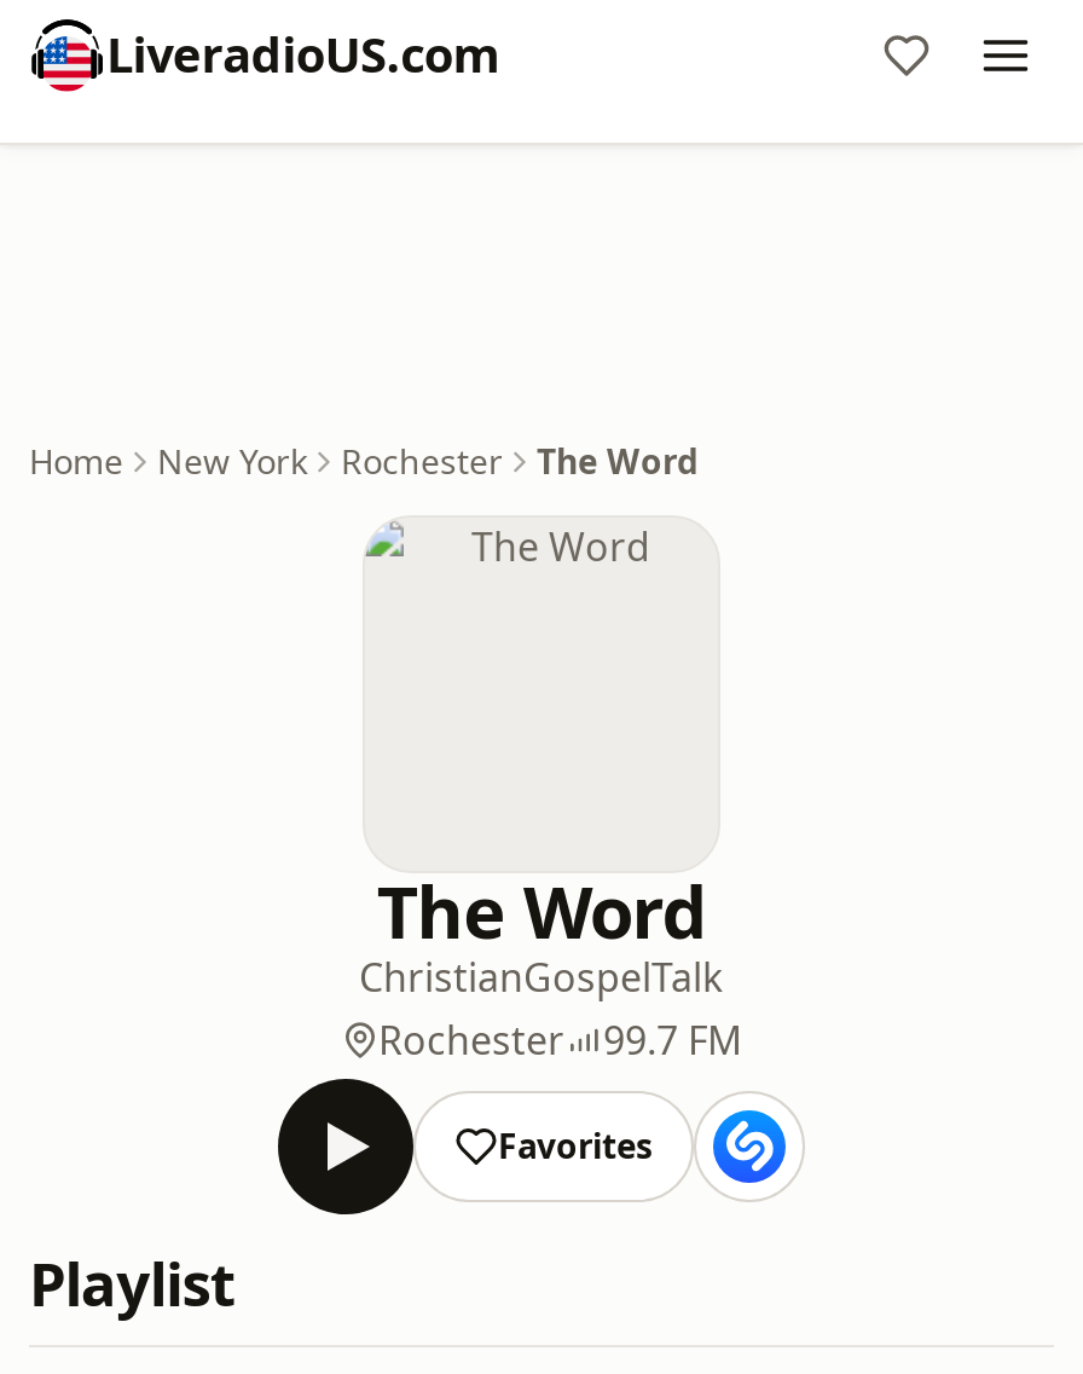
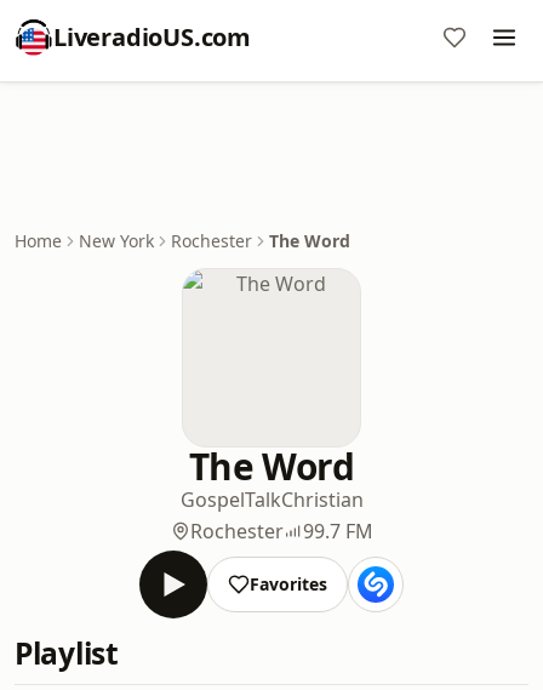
[359,951,724,1004] ChristianGospelTalk -> [180,486,363,513] GospelTalkChristian

